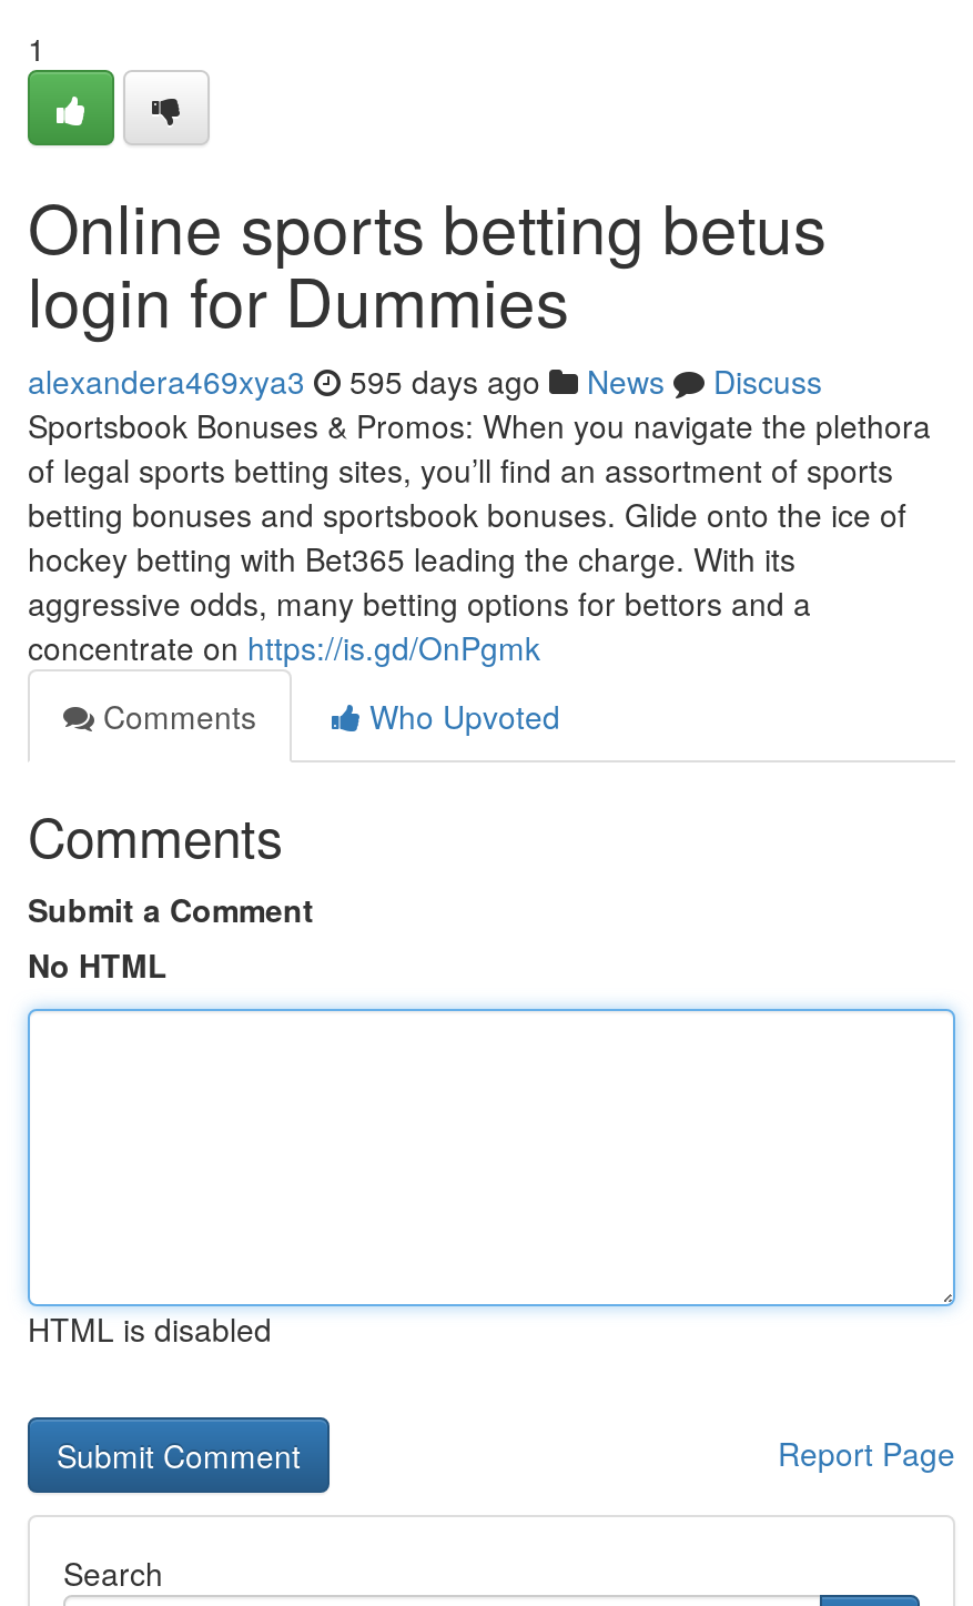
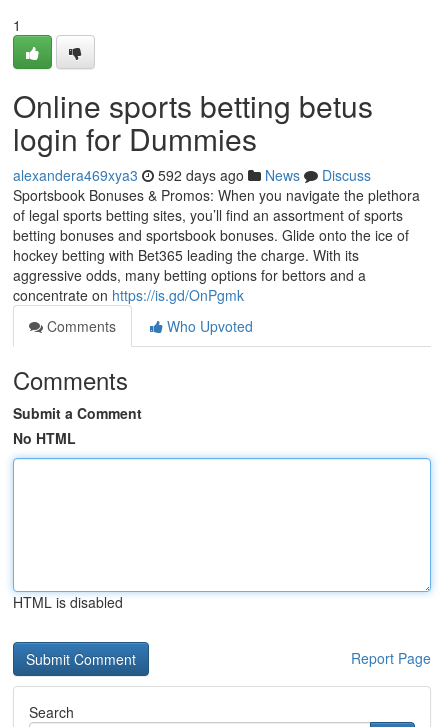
[28,358,822,403] alexandera469xya3 595 days ago News Discuss -> [13,165,371,185] alexandera469xya3 592 days ago News Discuss

